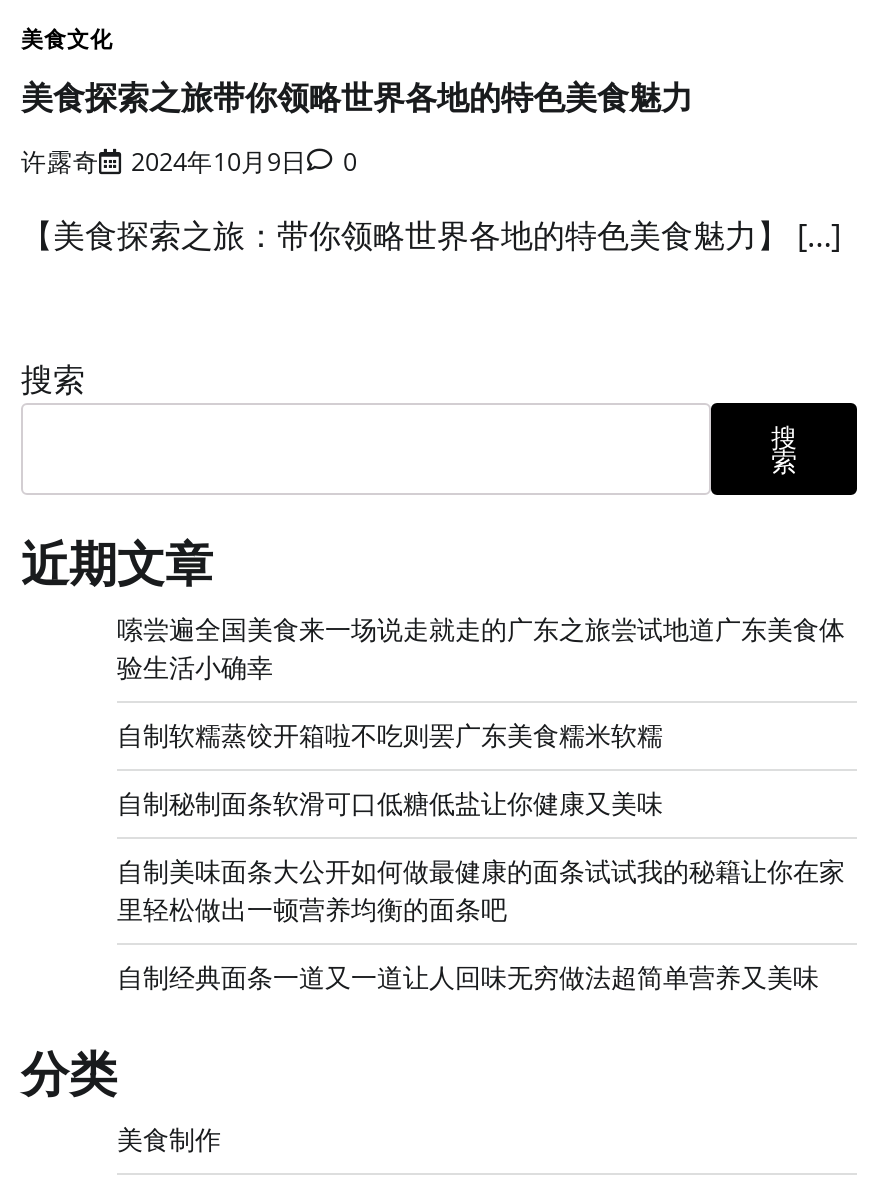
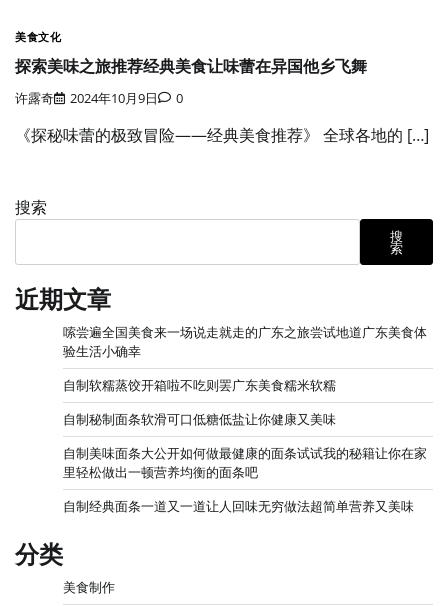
[21,74,693,116] 美食探索之旅带你领略世界各地的特色美食魅力 -> [15,54,367,75] 探索美味之旅推荐经典美食让味蕾在异国他乡飞舞
[21,213,841,257] 【美食探索之旅：带你领略世界各地的特色美食魅力】 […] -> [15,124,429,146] 《探秘味蕾的极致冒险——经典美食推荐》 全球各地的 […]

